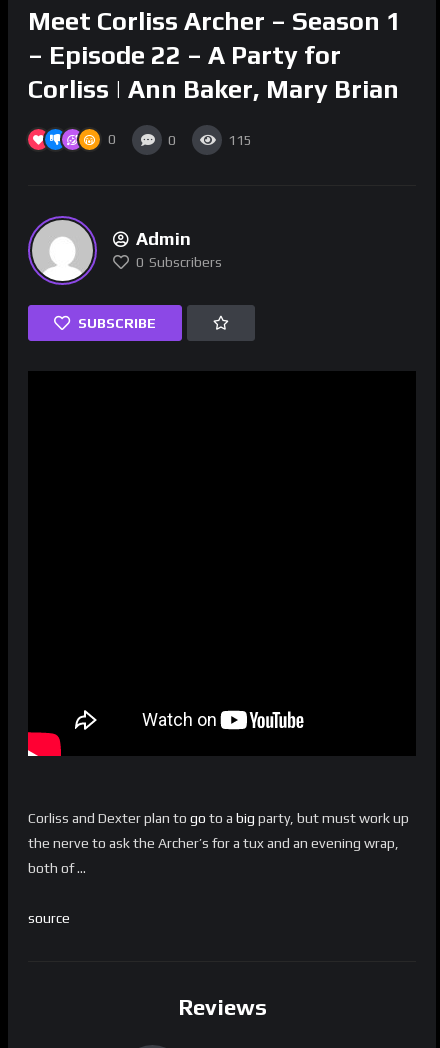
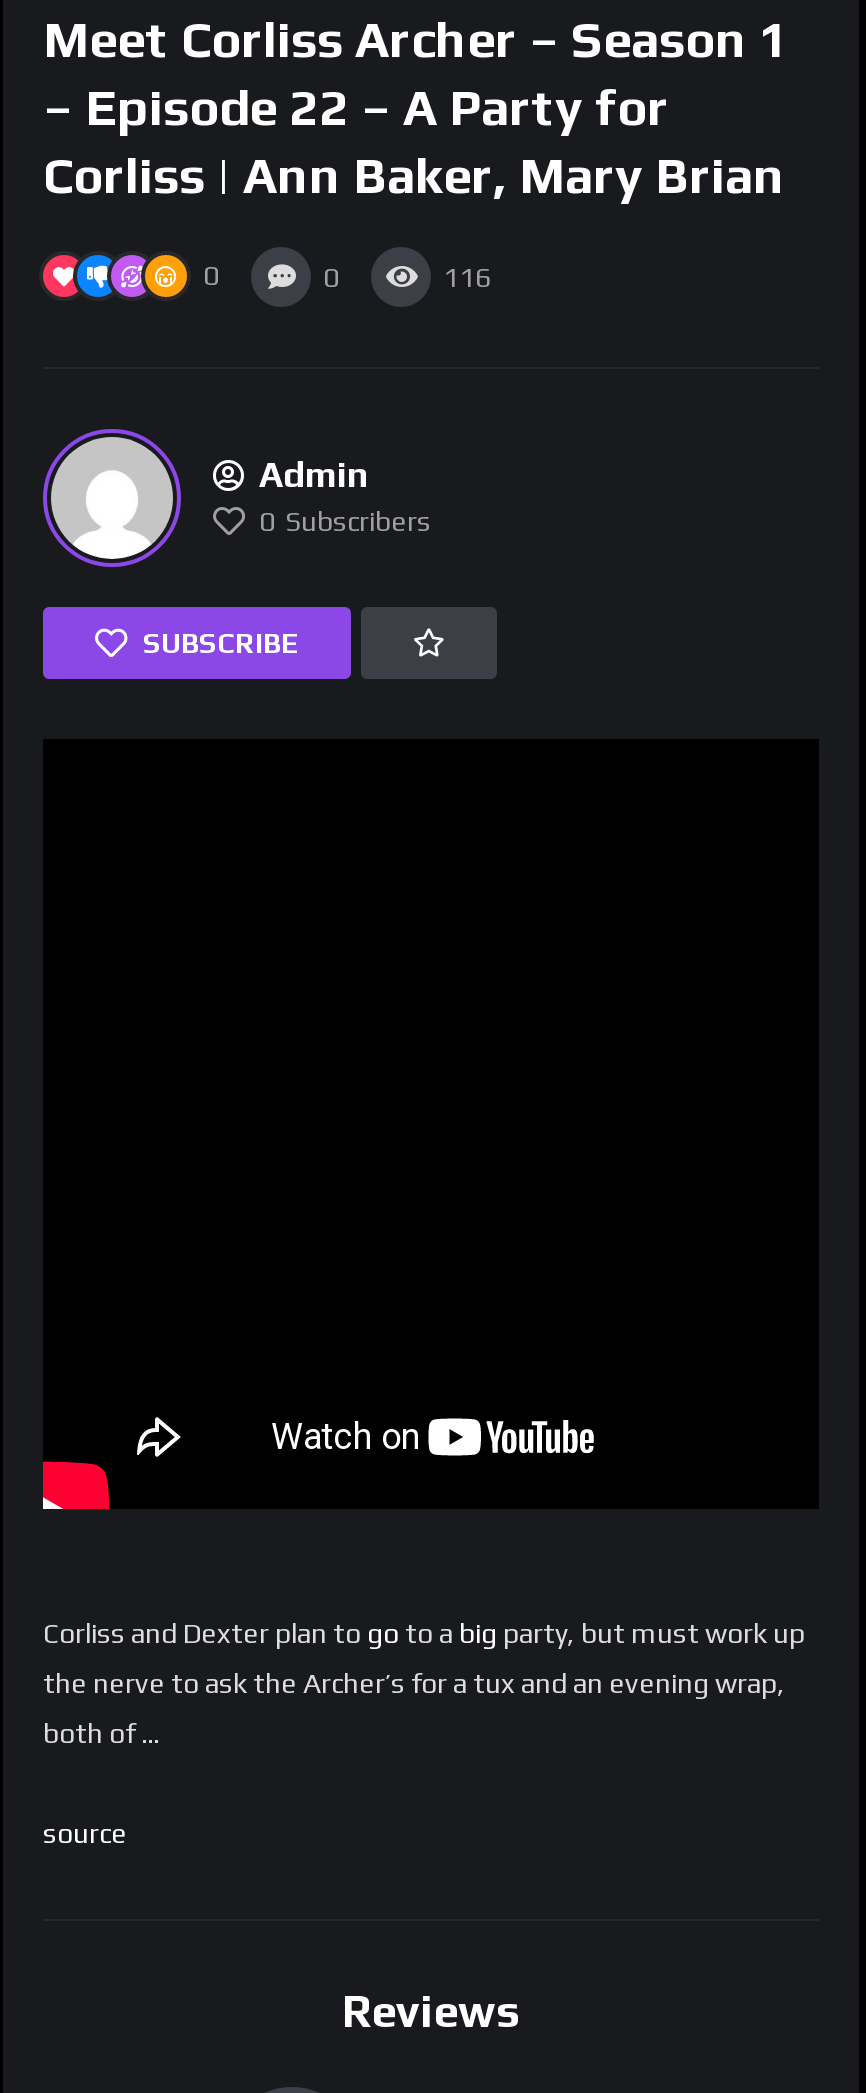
[228,132,252,148] 115 -> [443,260,491,292] 116

